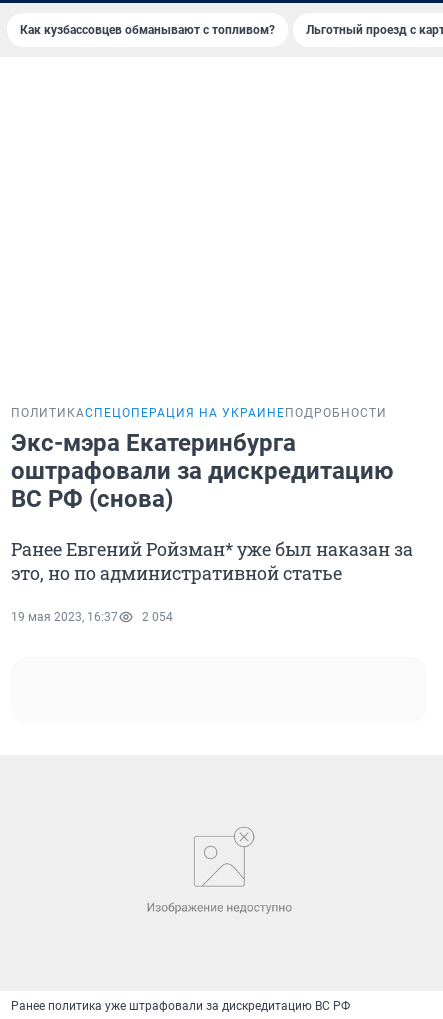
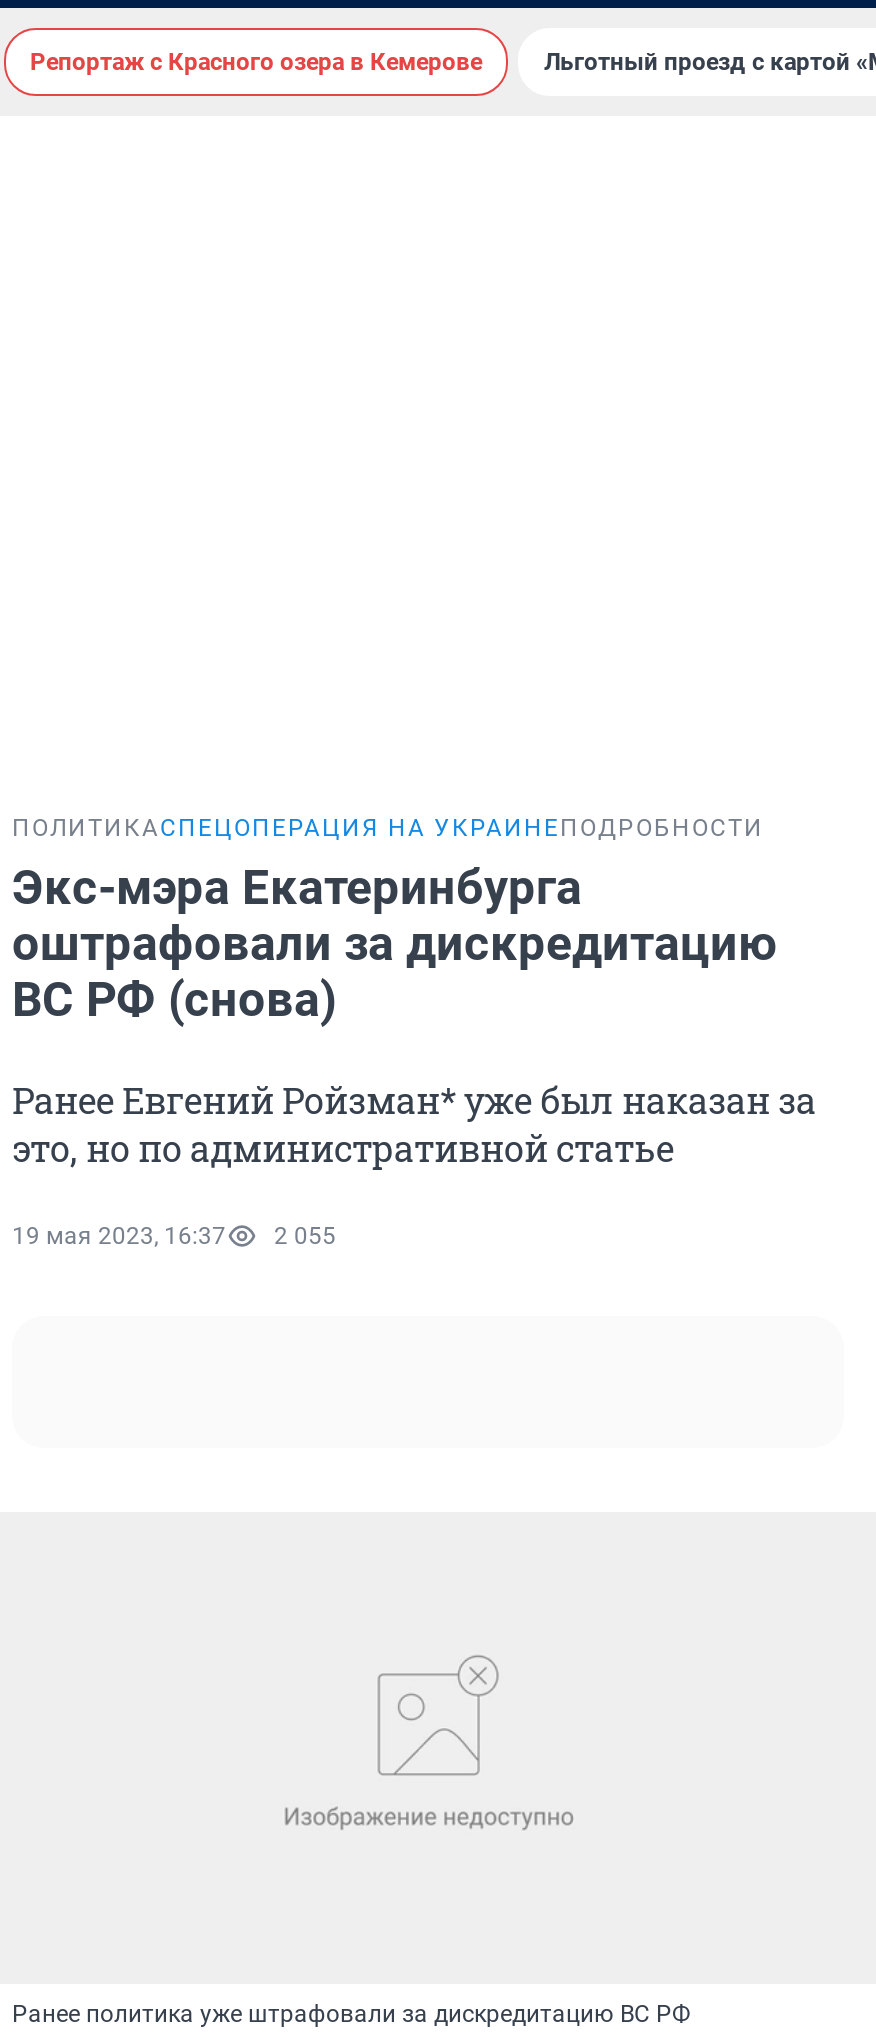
[20,23,275,37] Как кузбассовцев обманывают с топливом? -> [30,48,482,76] Репортаж с Красного озера в Кемерове
[11,610,173,624] 19 мая 2023, 16:37 2 054 -> [12,1222,336,1250] 19 мая 2023, 16:37 2 055

